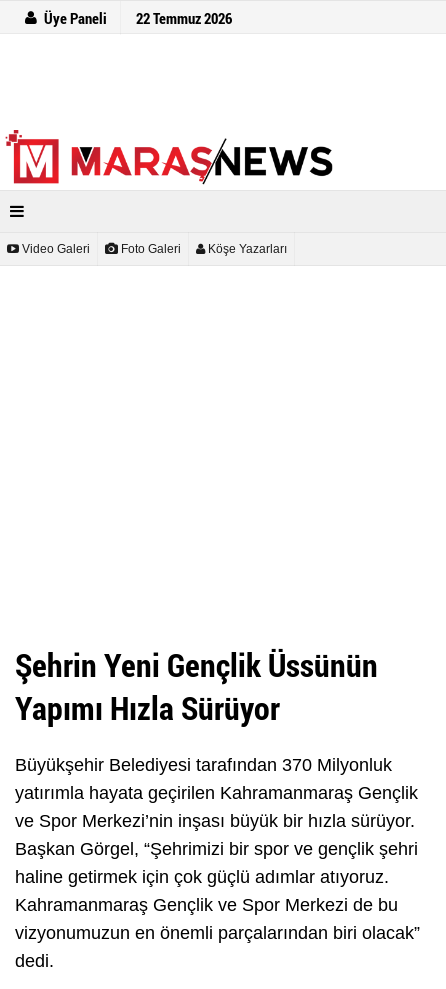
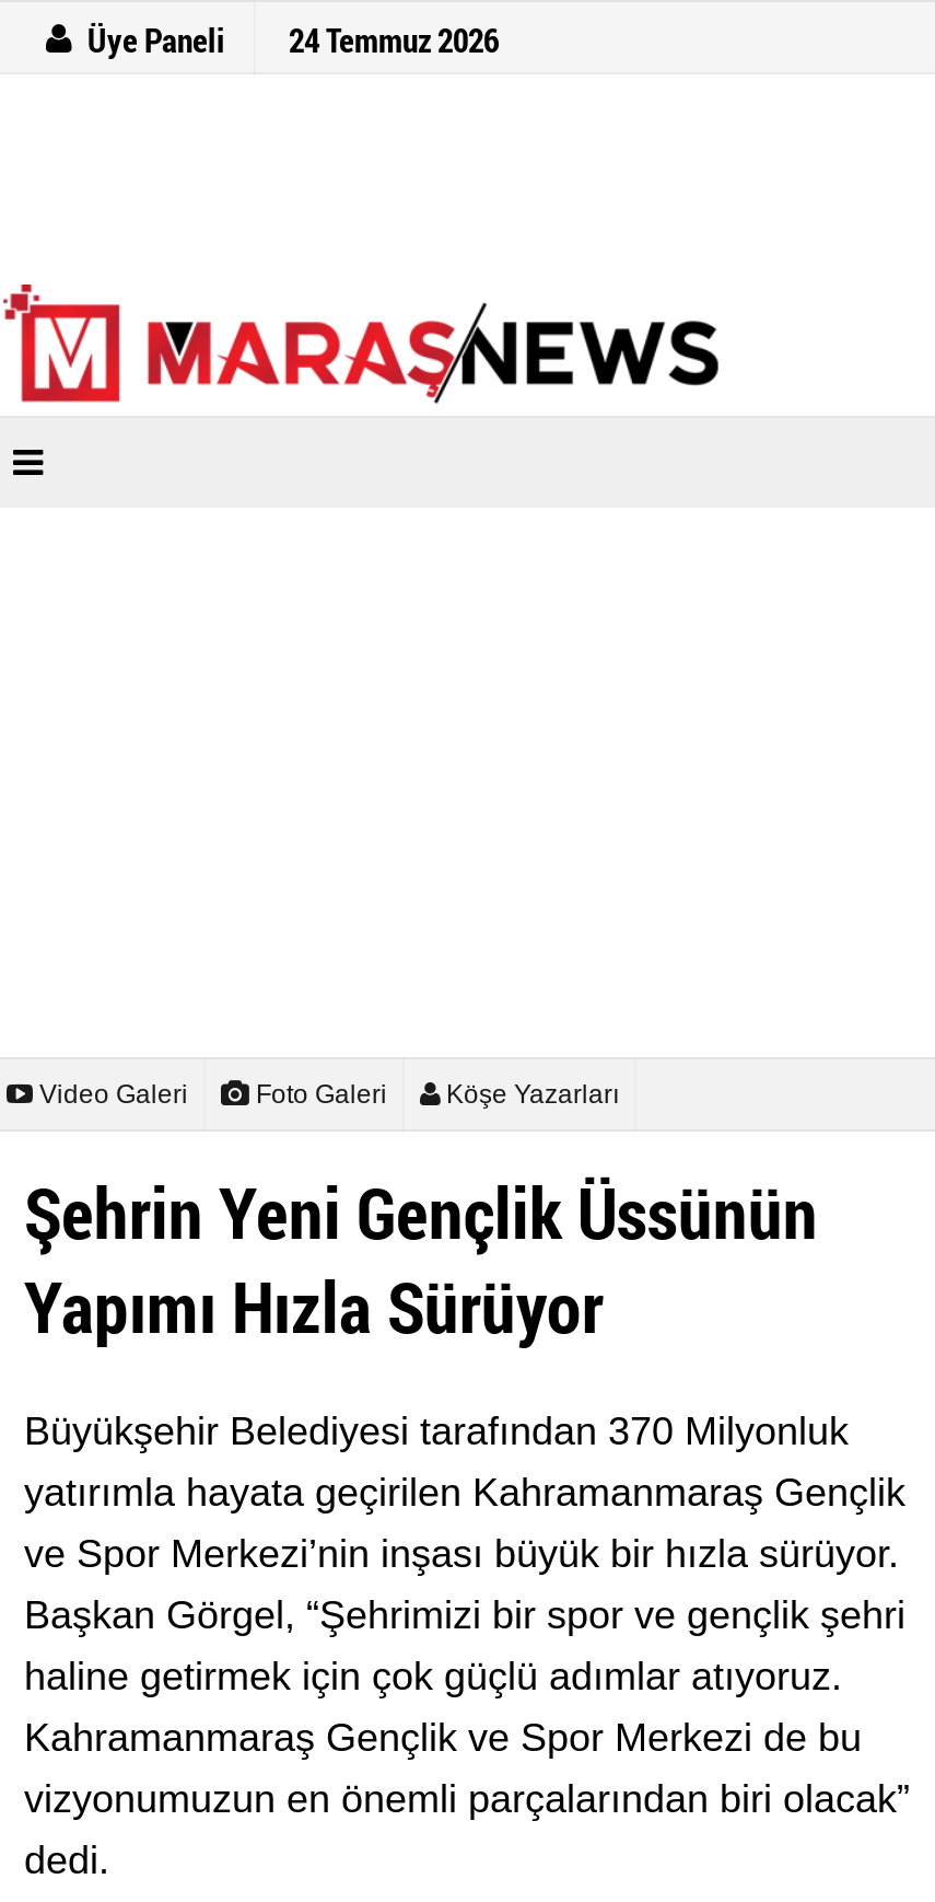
[44,8,232,28] Üye Paneli 22 Temmuz 2026 -> [87,18,499,61] Üye Paneli 24 Temmuz 2026
moved [19,242,287,256] -> [33,1079,619,1109]: Video Galeri | Foto Galeri | Köşe Yazarları

